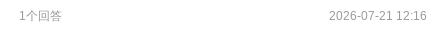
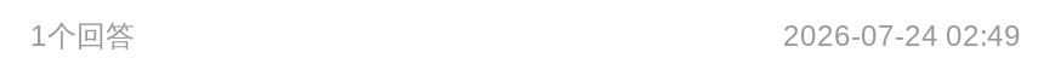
[329,9,427,23] 2026-07-21 12:16 -> [783,19,1021,53] 2026-07-24 02:49

